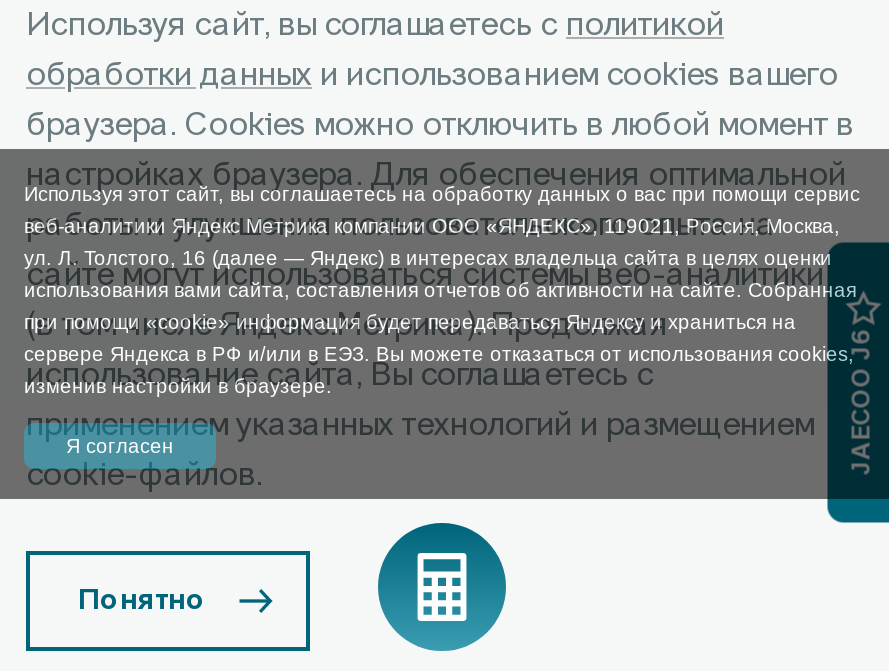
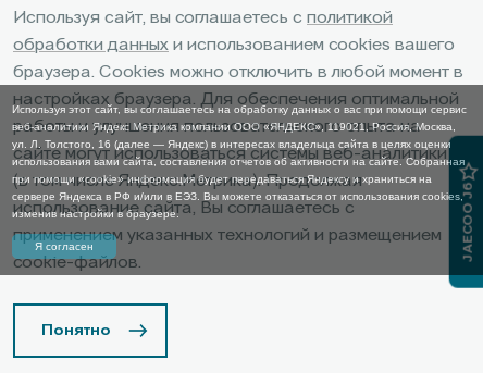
[376,521,508,653] [image] -> none

